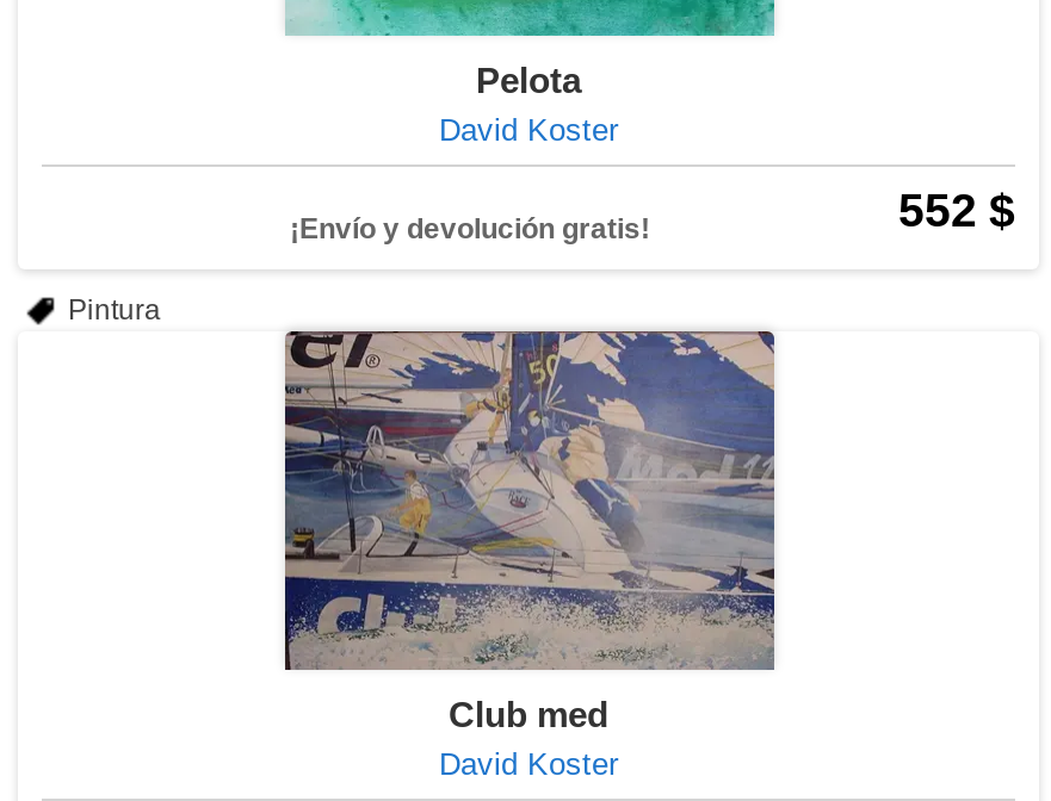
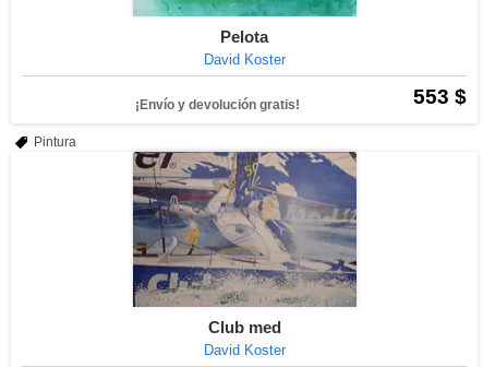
[898,184,1015,236] 552 $ -> [413,84,467,108] 553 $

